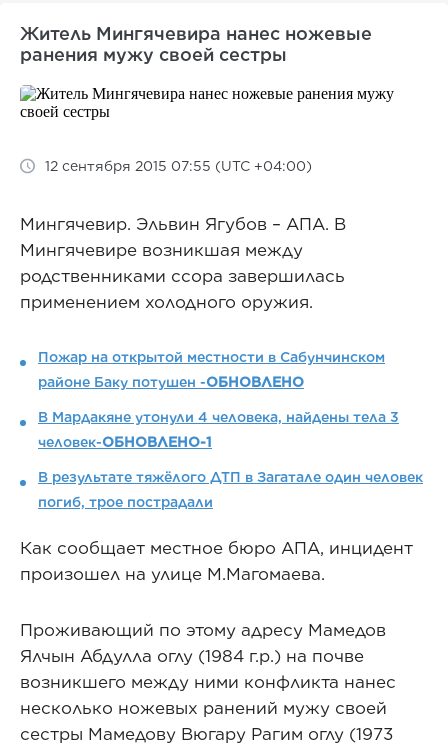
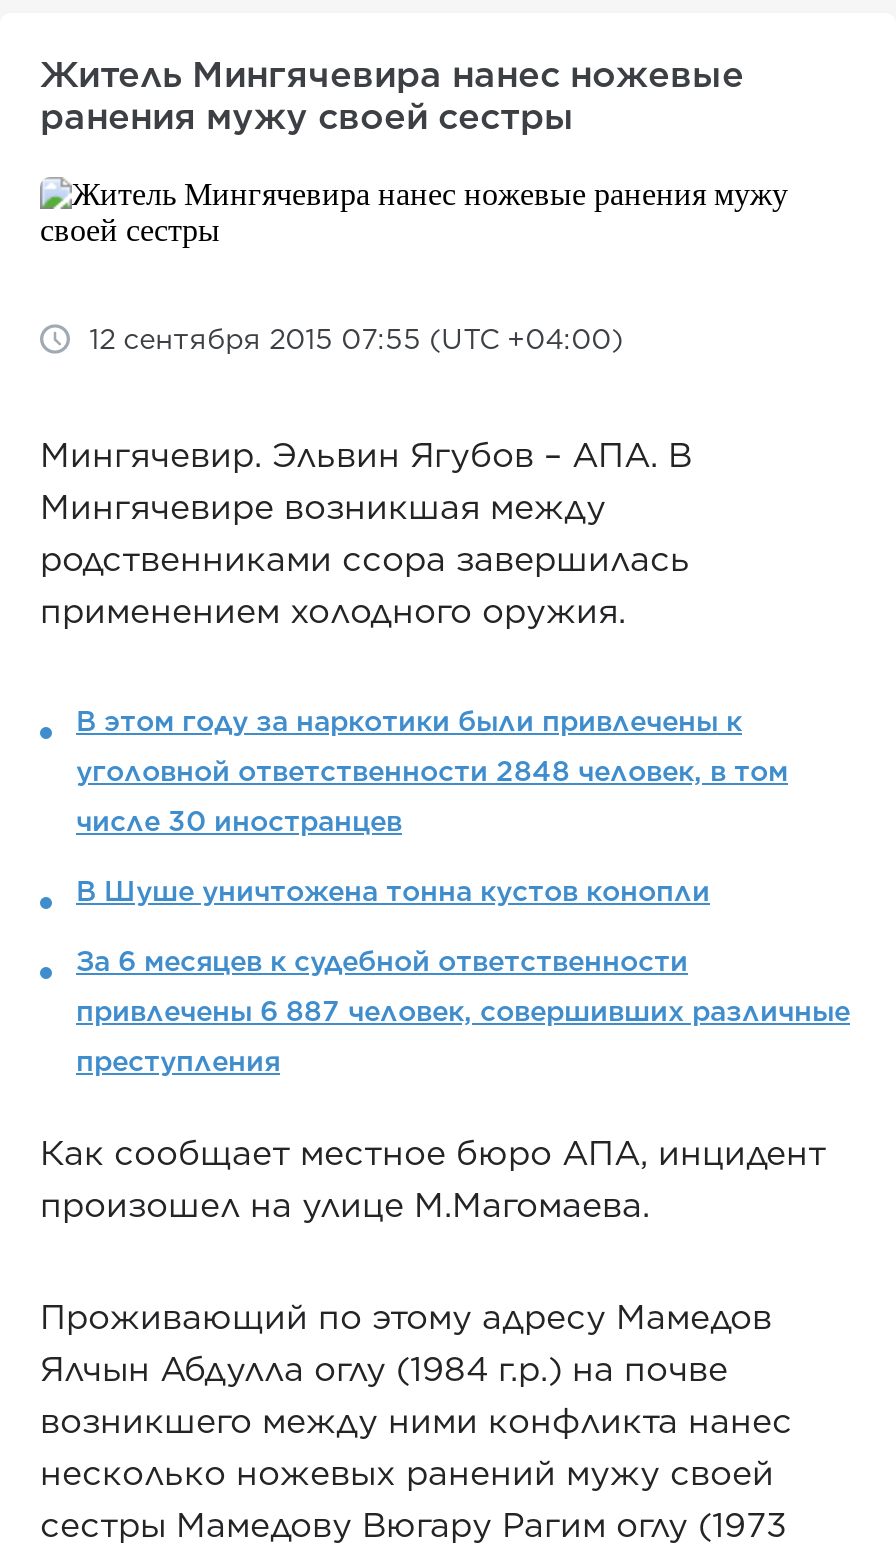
[38,349,423,510] Пожар на открытой местности в Сабунчинском | районе Баку потушен -ОБНОВЛЕНО | В Мардакяне утонули 4 человека, найдены тела 3 | человек-ОБНОВЛЕНО-1 | В результате тяжёлого ДТП в Загатале один человек | погиб, трое пострадали -> [76,706,850,1078] В этом году за наркотики были привлечены к | уголовной ответственности 2848 человек, в том | числе 30 иностранцев | В Шуше уничтожена тонна кустов конопли | За 6 месяцев к судебной ответственности | привлечены 6 887 человек, совершивших различные | преступления

